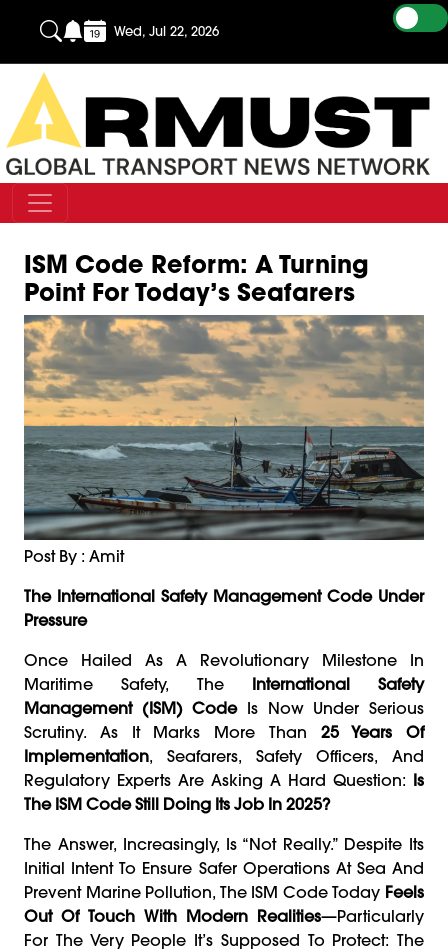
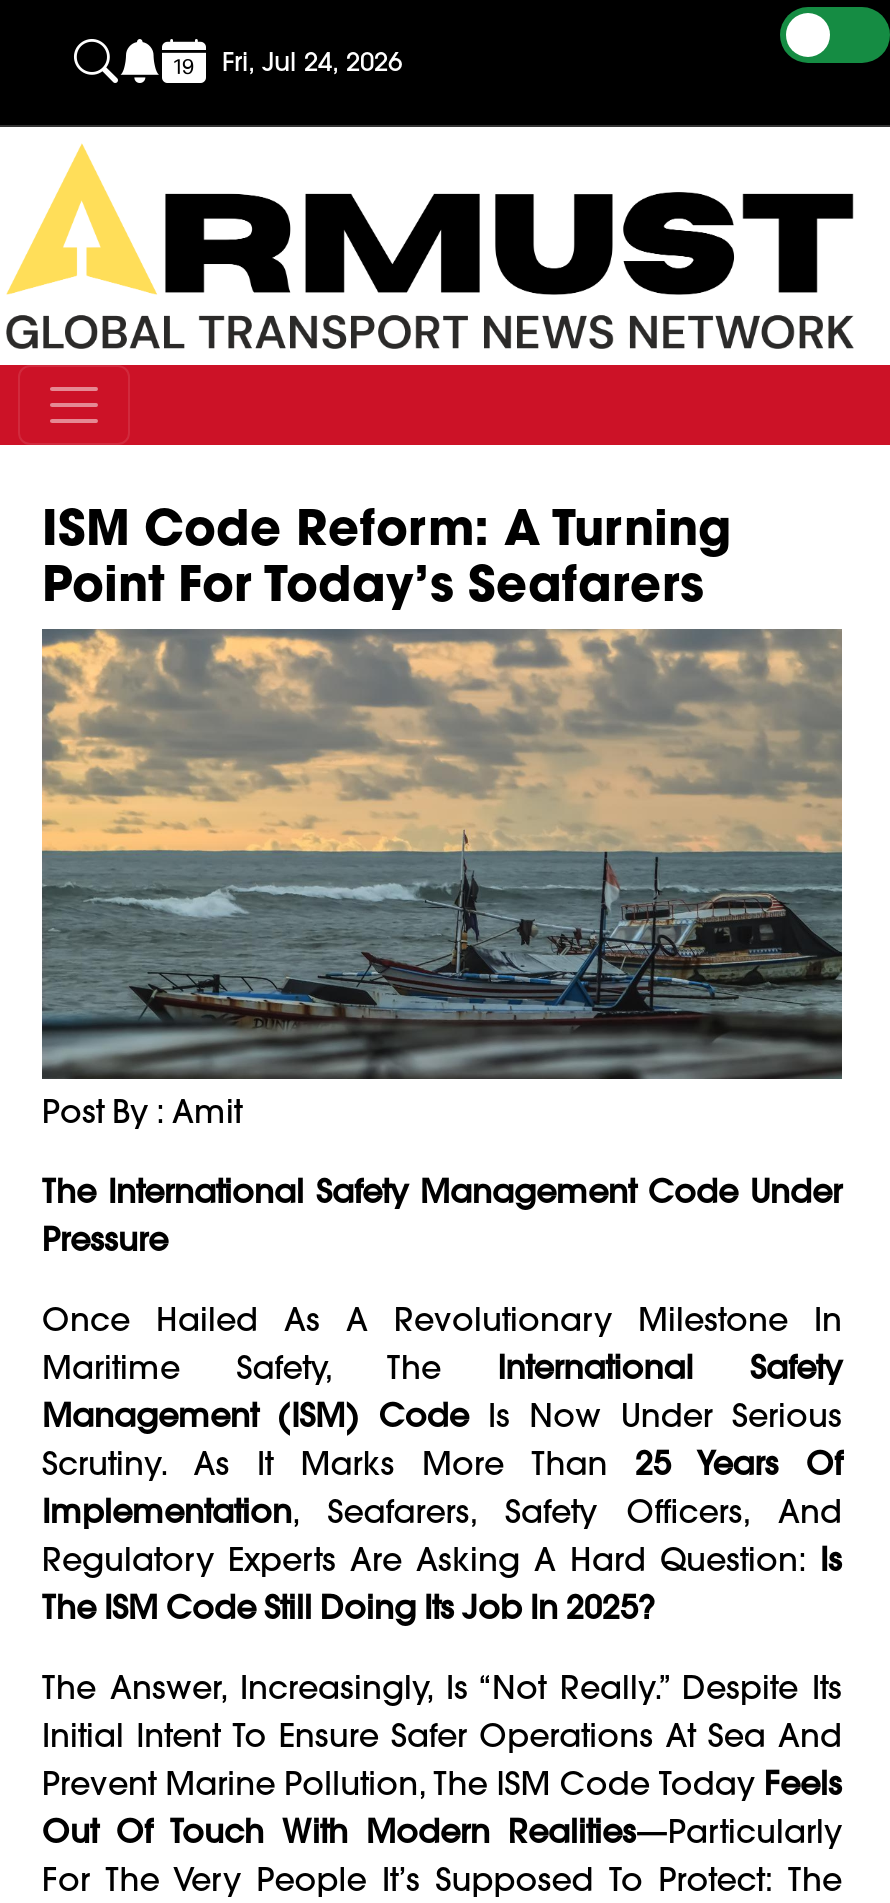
[114,23,219,39] Wed, Jul 22, 2026 -> [222,45,402,77] Fri, Jul 24, 2026

